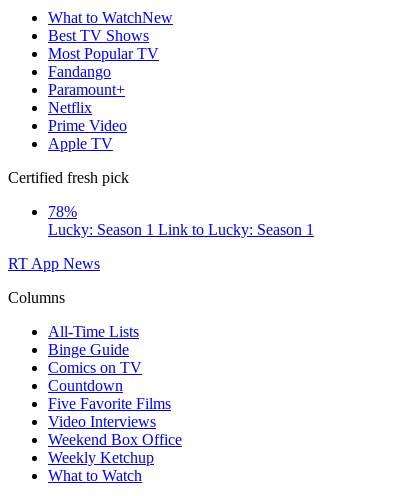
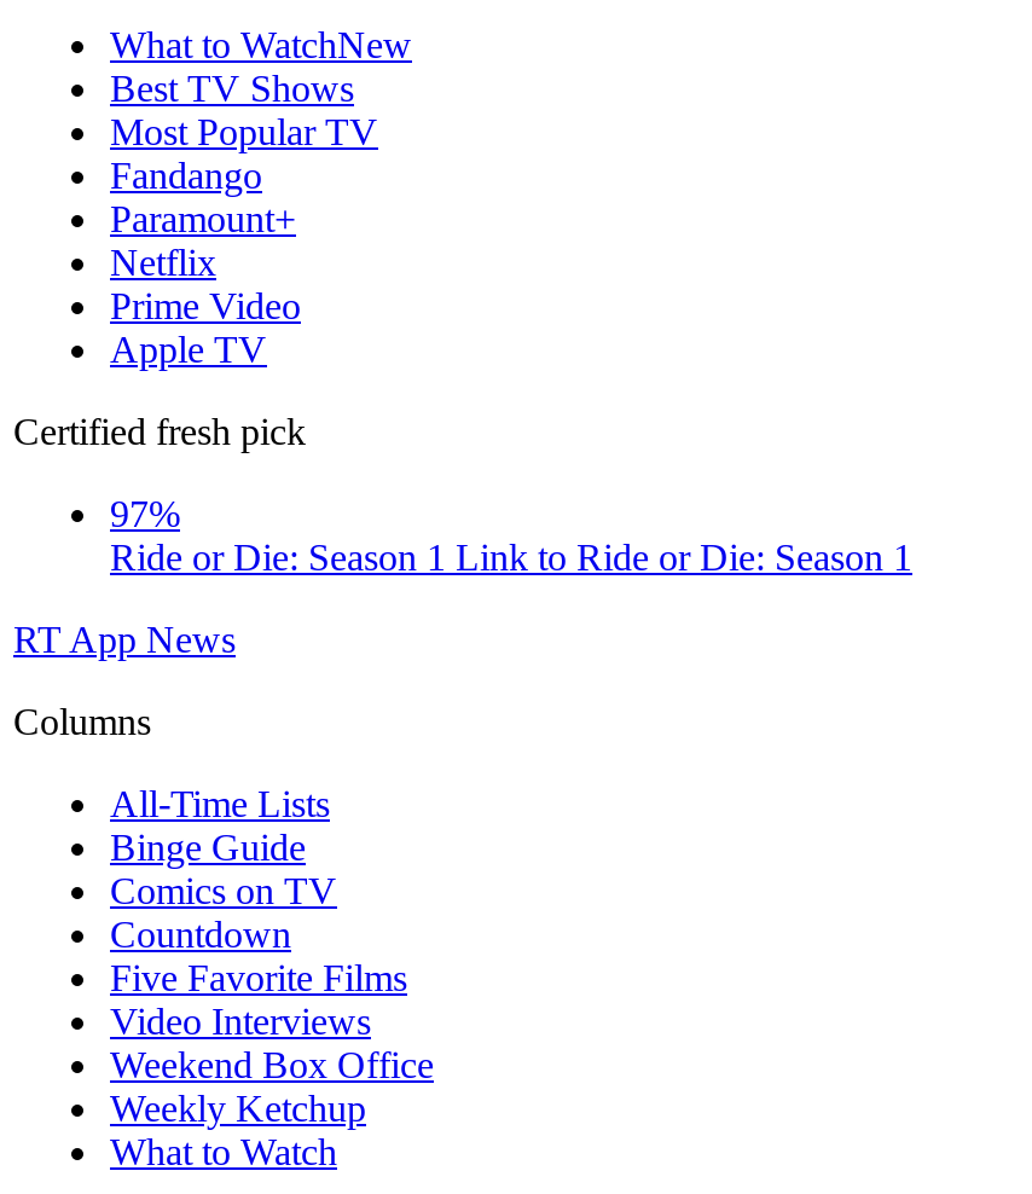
[48,203,314,238] 78% | Lucky: Season 1 Link to Lucky: Season 1 -> [110,493,912,578] 97% | Ride or Die: Season 1 Link to Ride or Die: Season 1

